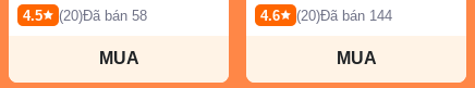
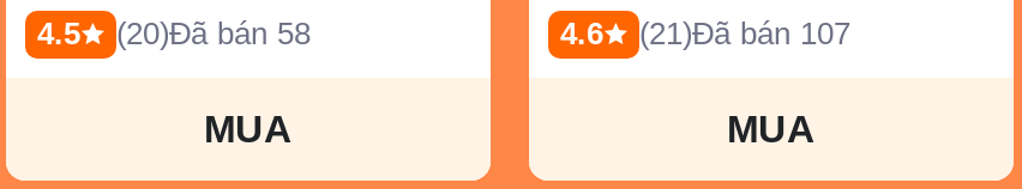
[260,7,392,24] 4.6 (20)Đã bán 144 -> [560,15,850,51] 4.6 (21)Đã bán 107

